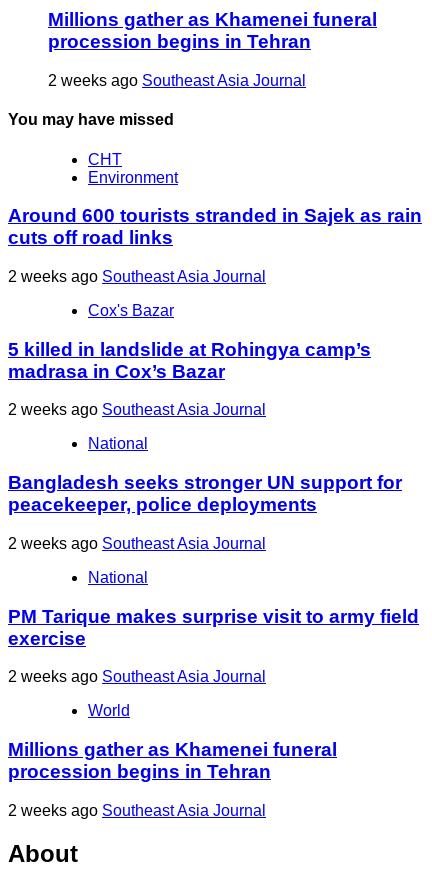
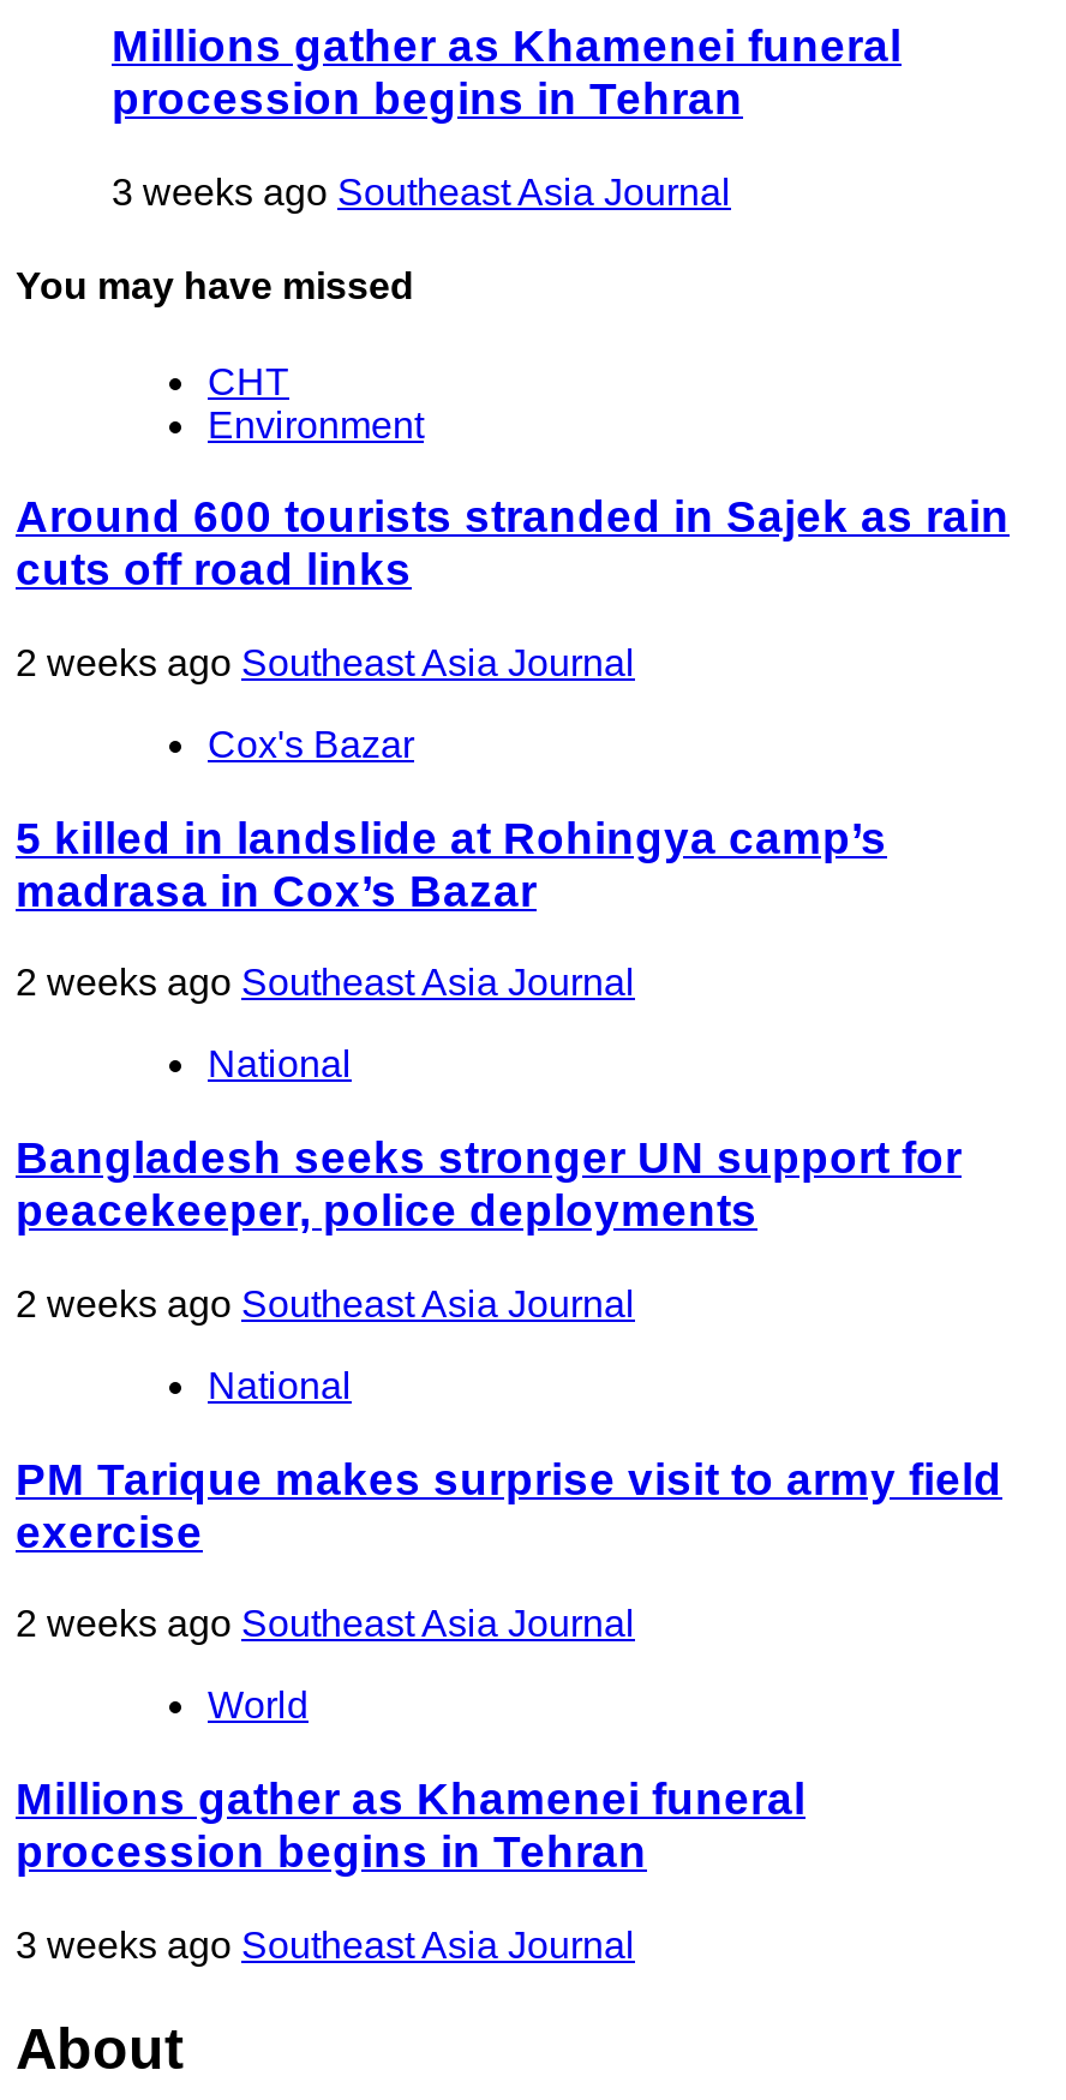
[48,72,306,89] 2 weeks ago Southeast Asia Journal -> [112,172,731,213] 3 weeks ago Southeast Asia Journal
[8,802,266,819] 2 weeks ago Southeast Asia Journal -> [16,1924,635,1965] 3 weeks ago Southeast Asia Journal

